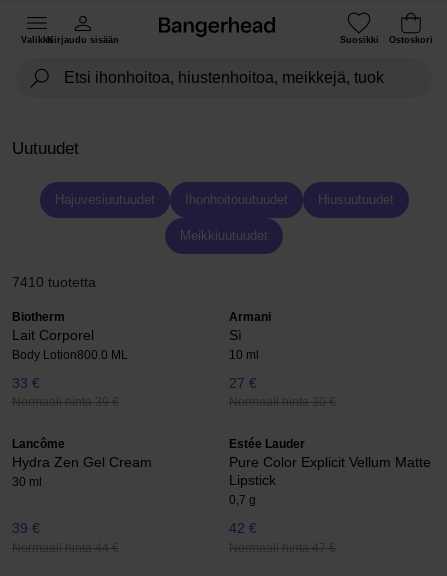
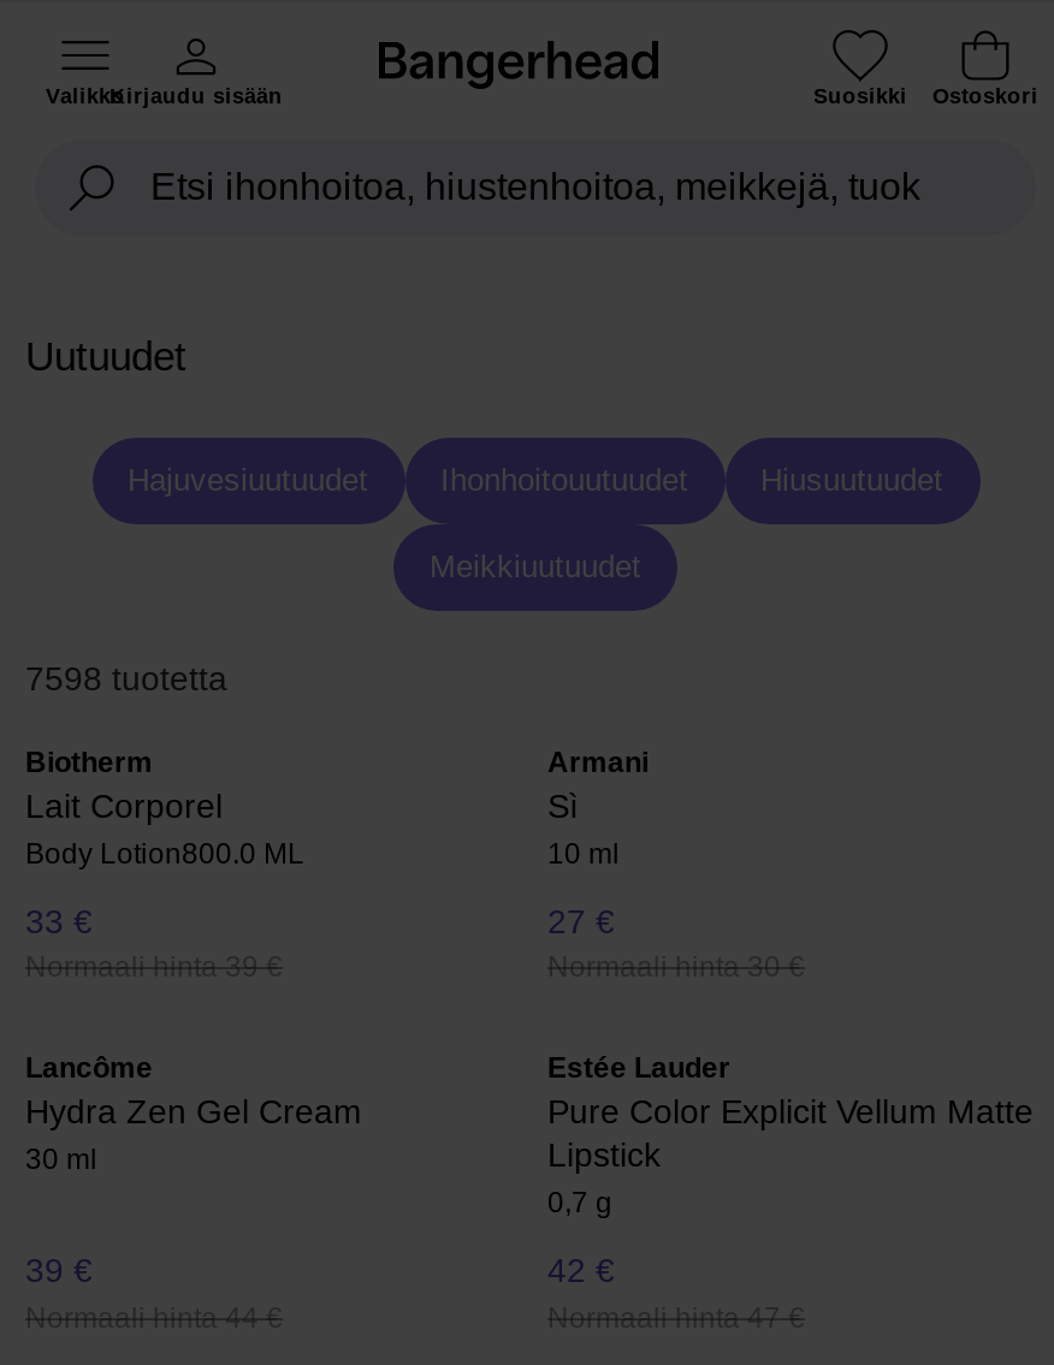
[12,274,96,290] 7410 tuotetta -> [25,659,227,698] 7598 tuotetta

